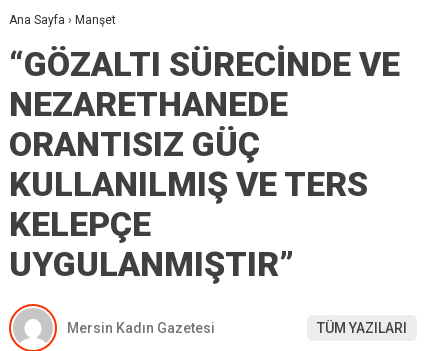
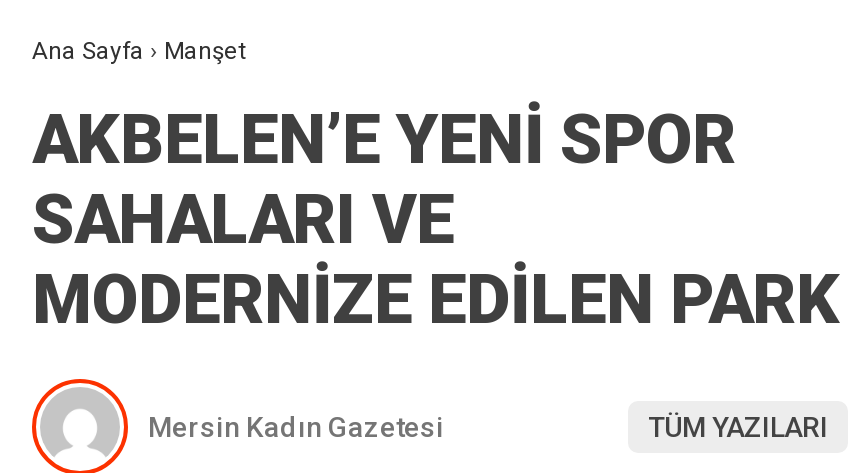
[9,44,400,284] “GÖZALTI SÜRECİNDE VE | NEZARETHANEDE | ORANTISIZ GÜÇ | KULLANILMIŞ VE TERS | KELEPÇE | UYGULANMIŞTIR” -> [32,99,840,339] AKBELEN’E YENİ SPOR | SAHALARI VE | MODERNİZE EDİLEN PARK

